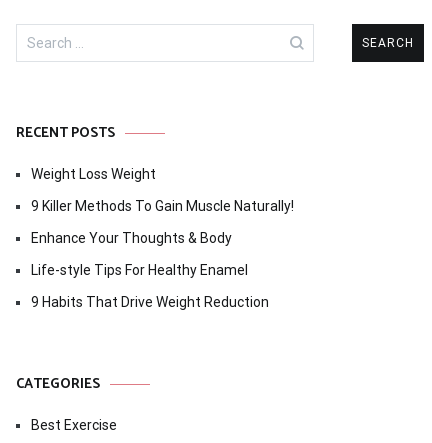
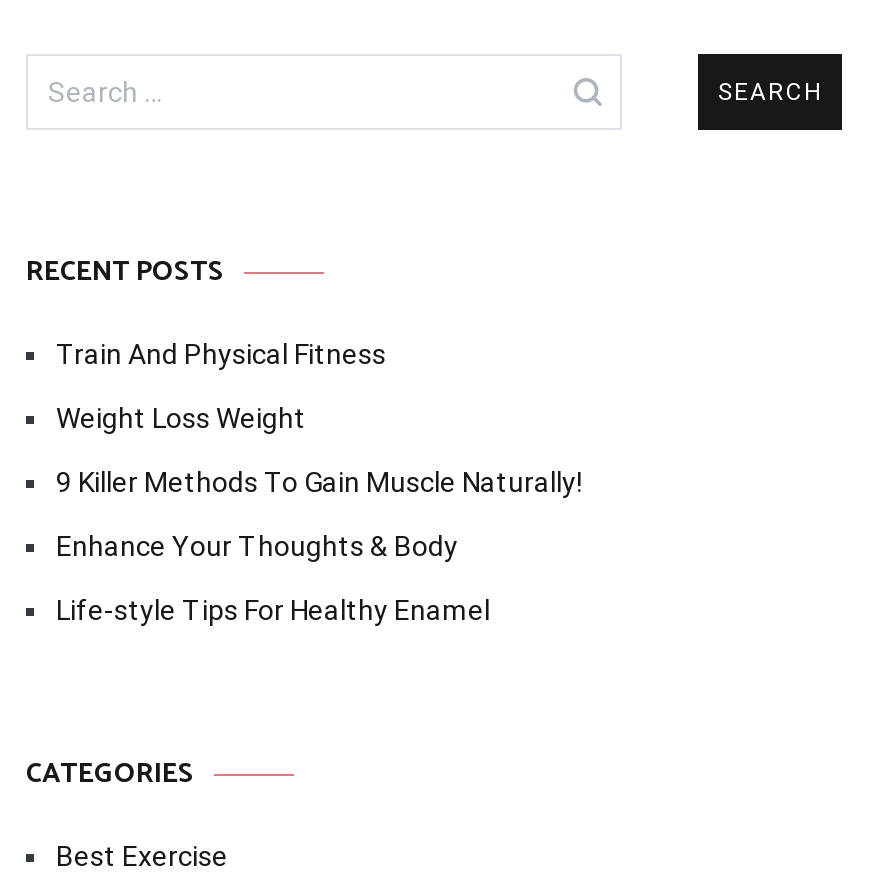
none -> [56,338,386,370] Train And Physical Fitness
moved [31,166,294,278] -> [56,402,582,626]: Weight Loss Weight | 9 Killer Methods To Gain Muscle Naturally! | Enhance Your Thoughts & Body | Life-style Tips For Healthy Enamel
[31,294,269,310] 9 Habits That Drive Weight Reduction -> none

